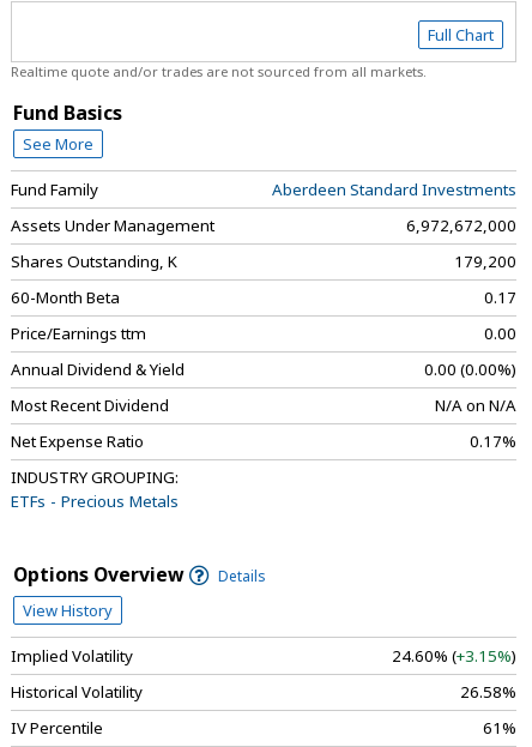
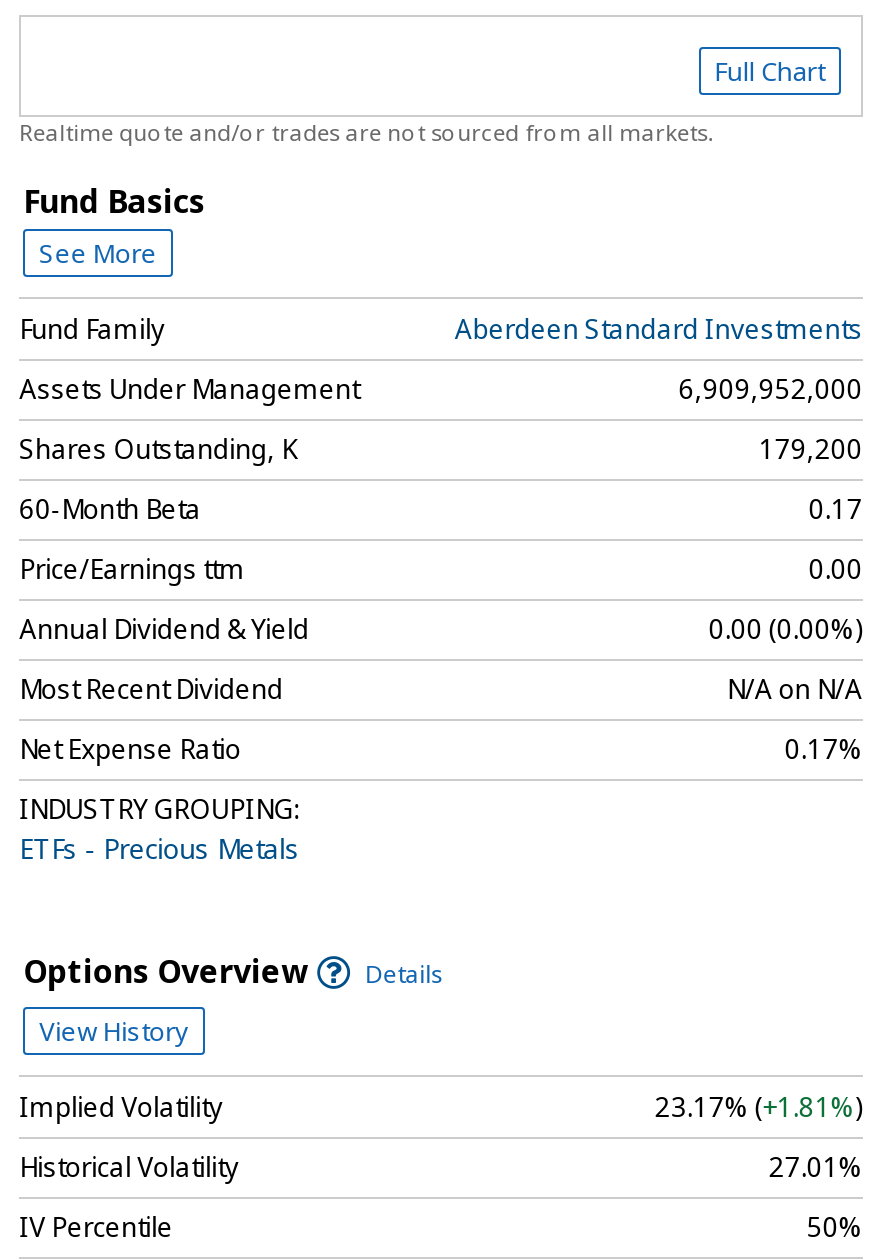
[406,214,516,236] 6,972,672,000 -> [679,371,863,407] 6,909,952,000
[392,645,516,666] 24.60% (+3.15%) -> [655,1088,863,1124] 23.17% (+1.81%)
[460,681,516,702] 26.58% -> [769,1148,863,1184] 27.01%
[483,717,516,738] 61% -> [807,1208,863,1244] 50%

